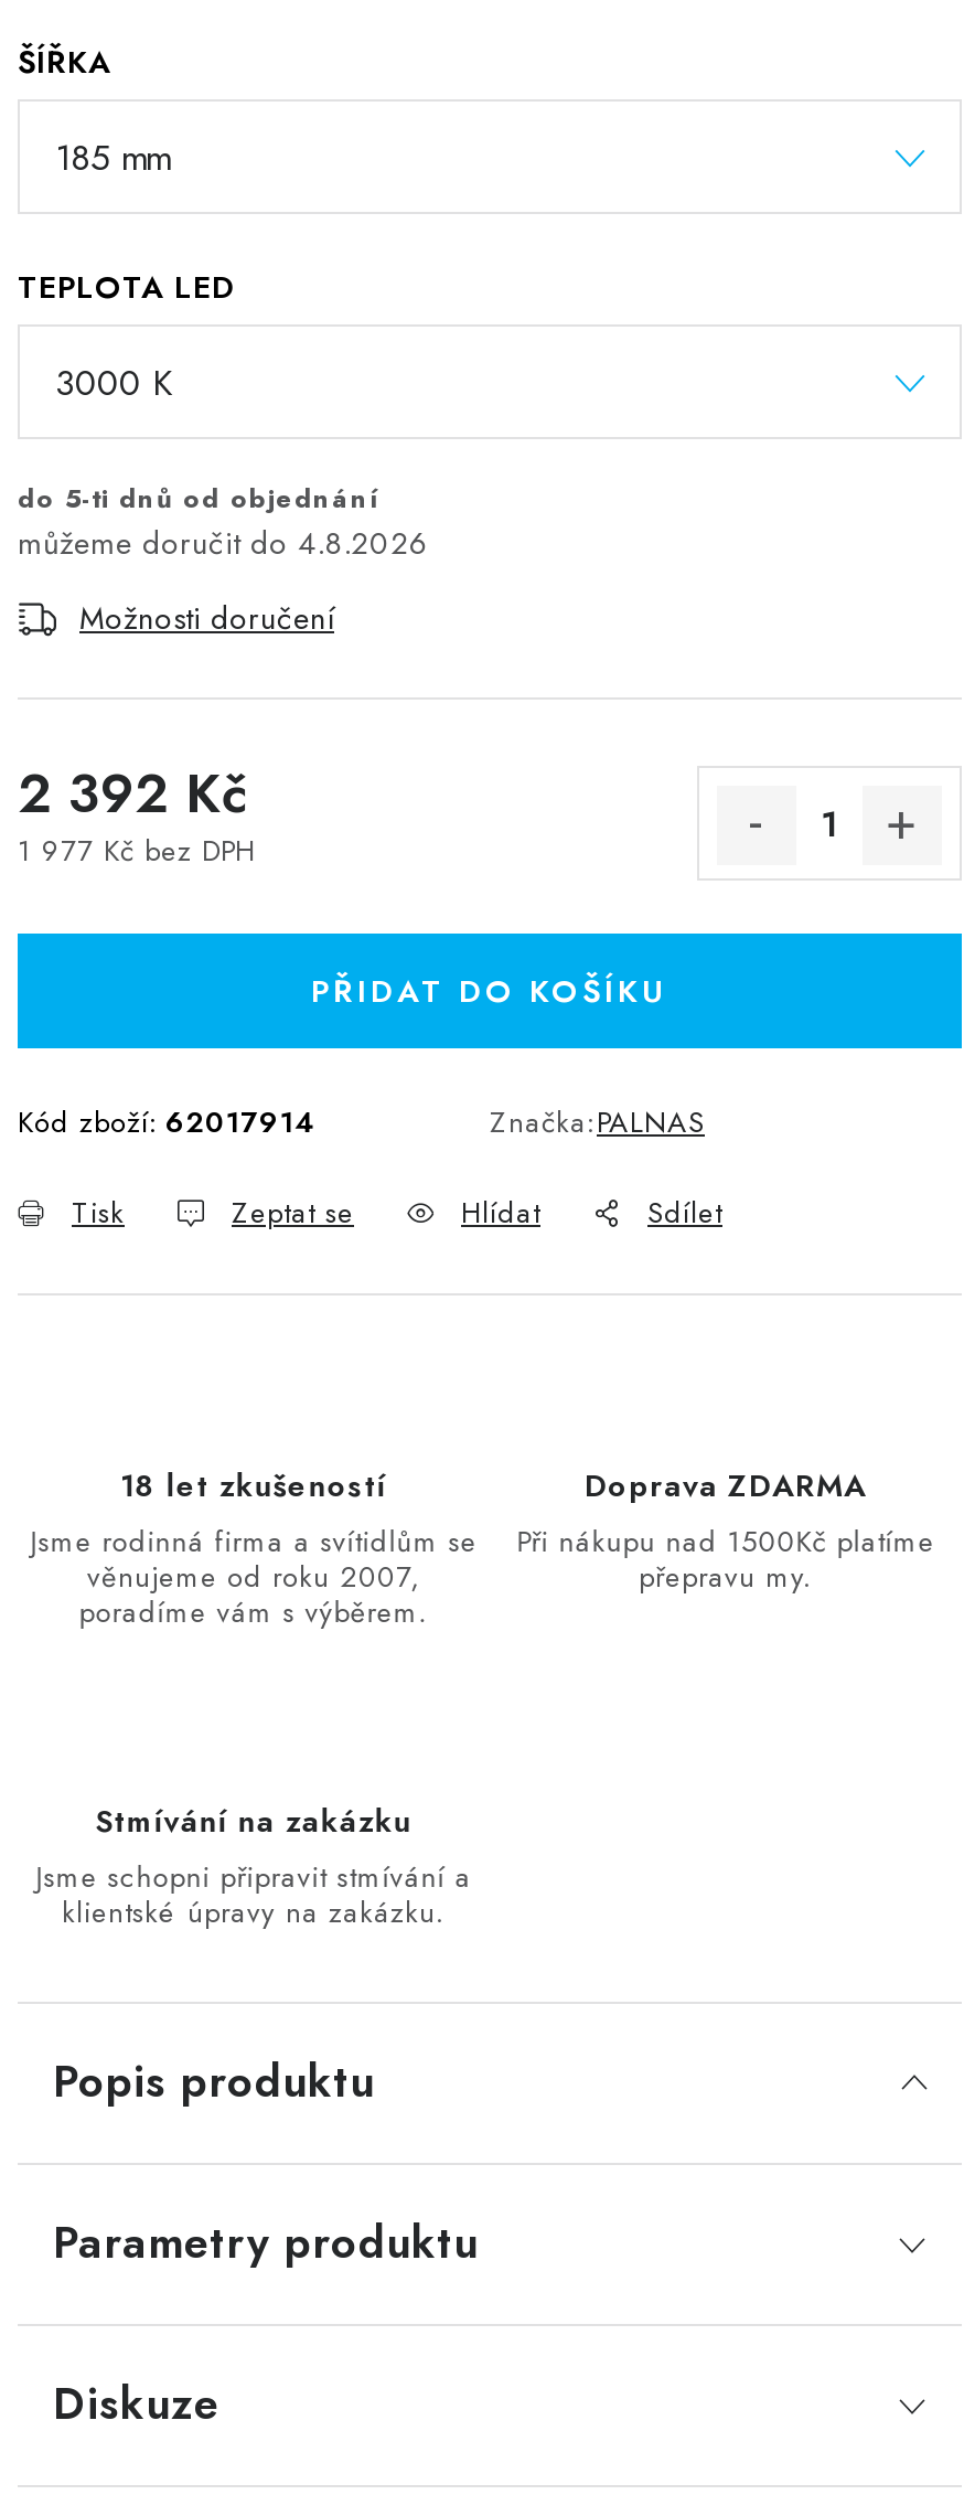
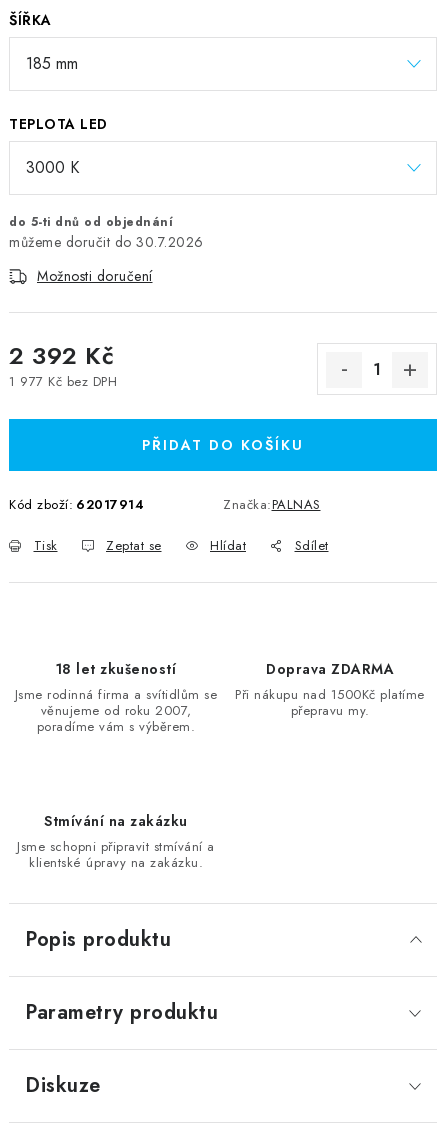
[298,521,430,565] 4.8.2026 -> [136,232,203,252] 30.7.2026

